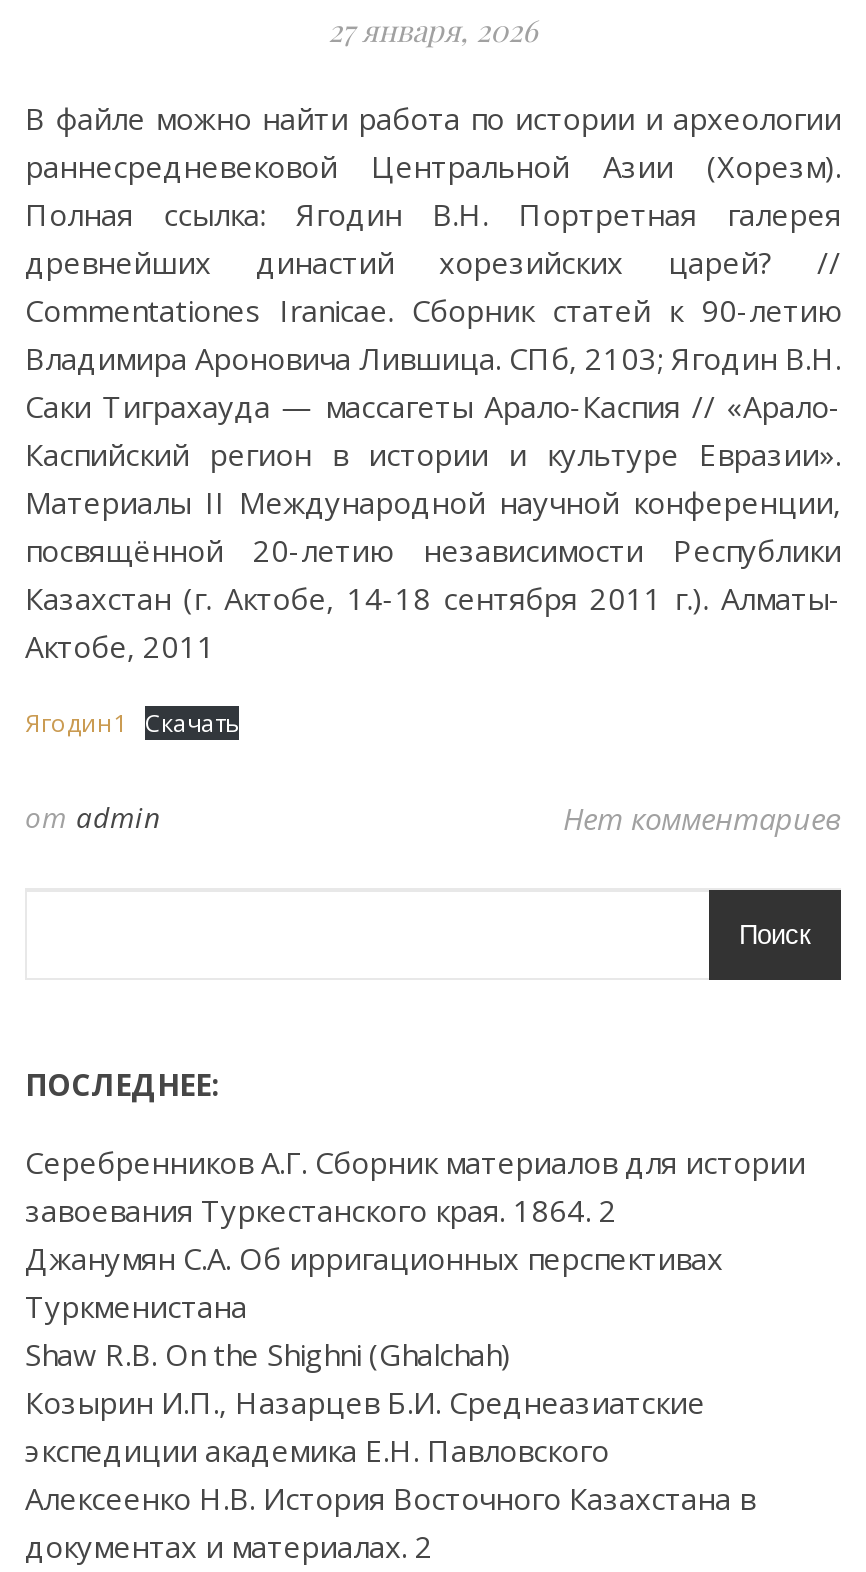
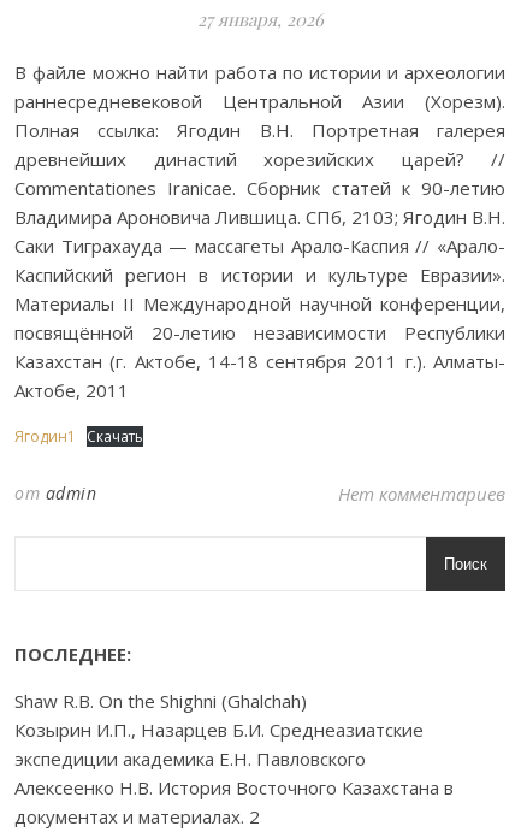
[25,1142,805,1326] Серебренников А.Г. Сборник материалов для истории | завоевания Туркестанского края. 1864. 2 | Джанумян С.А. Об ирригационных перспективах | Туркменистана -> none

